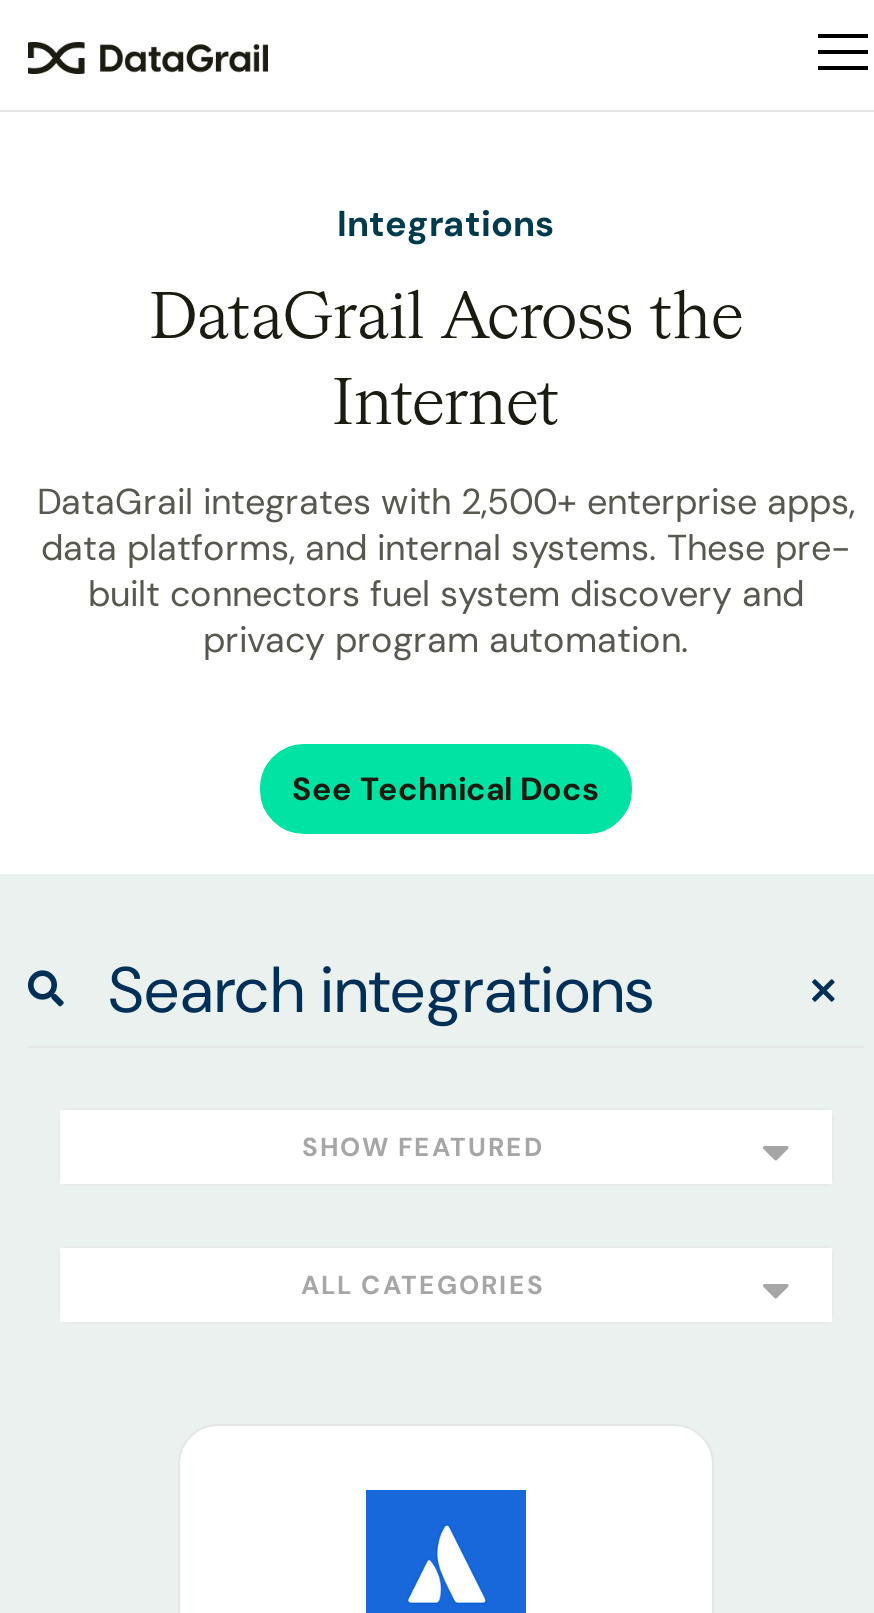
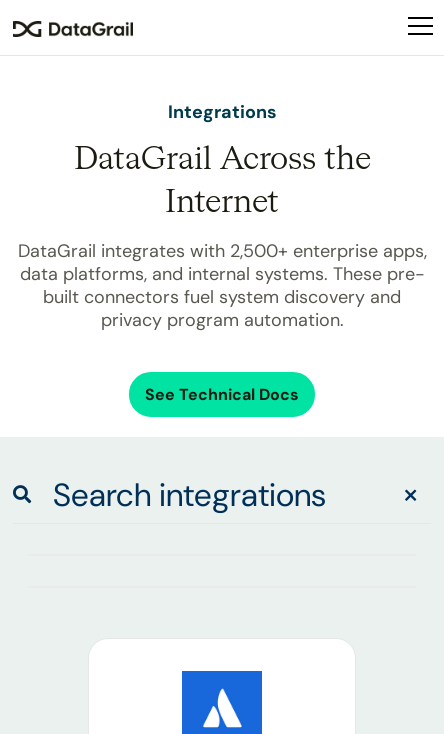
[302,1130,544,1164] SHOW FEATURED -> none
[301,1268,545,1302] ALL CATEGORIES -> none

